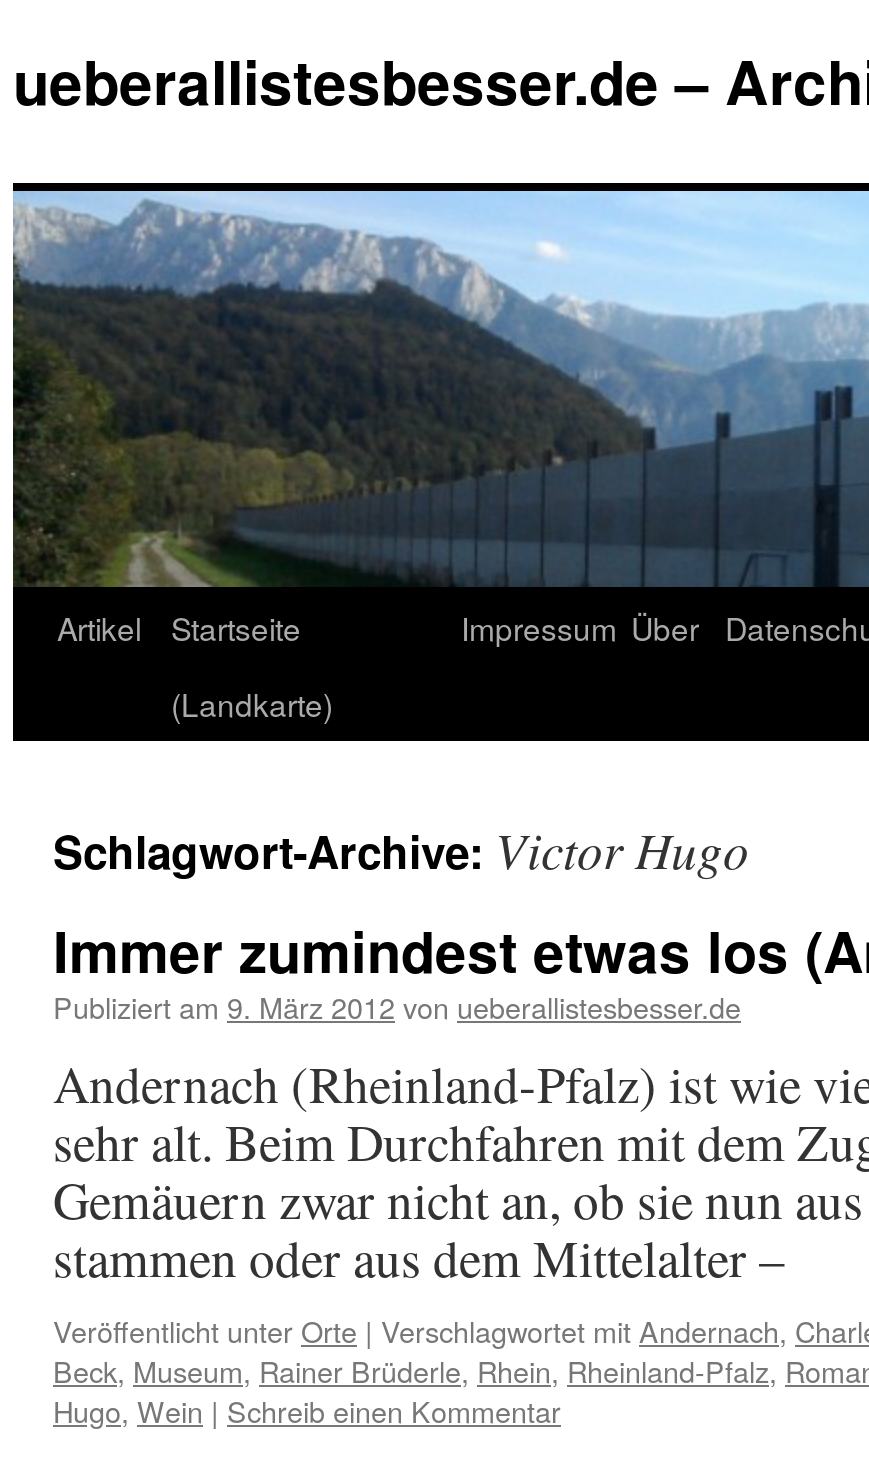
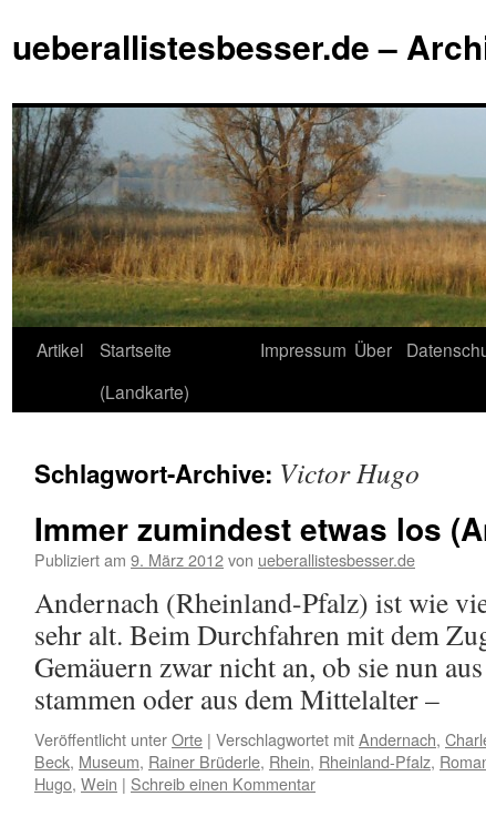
[13,189,863,587] [image] -> [12,106,483,328] [image]

